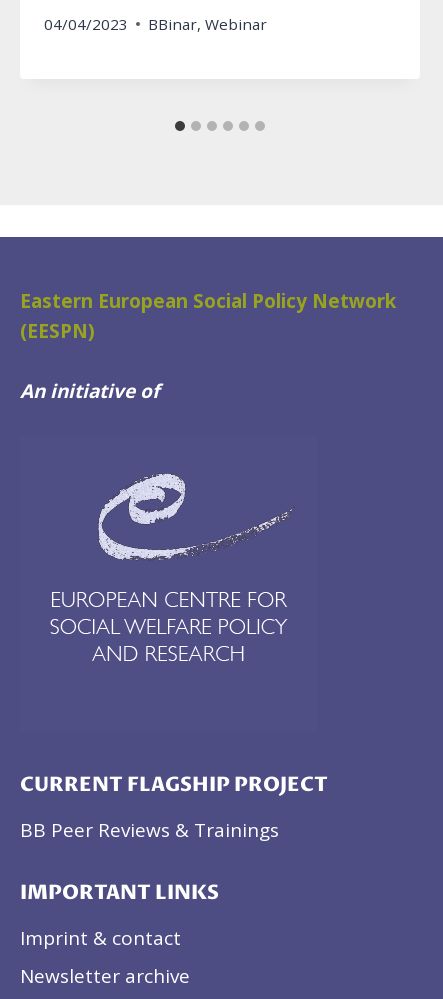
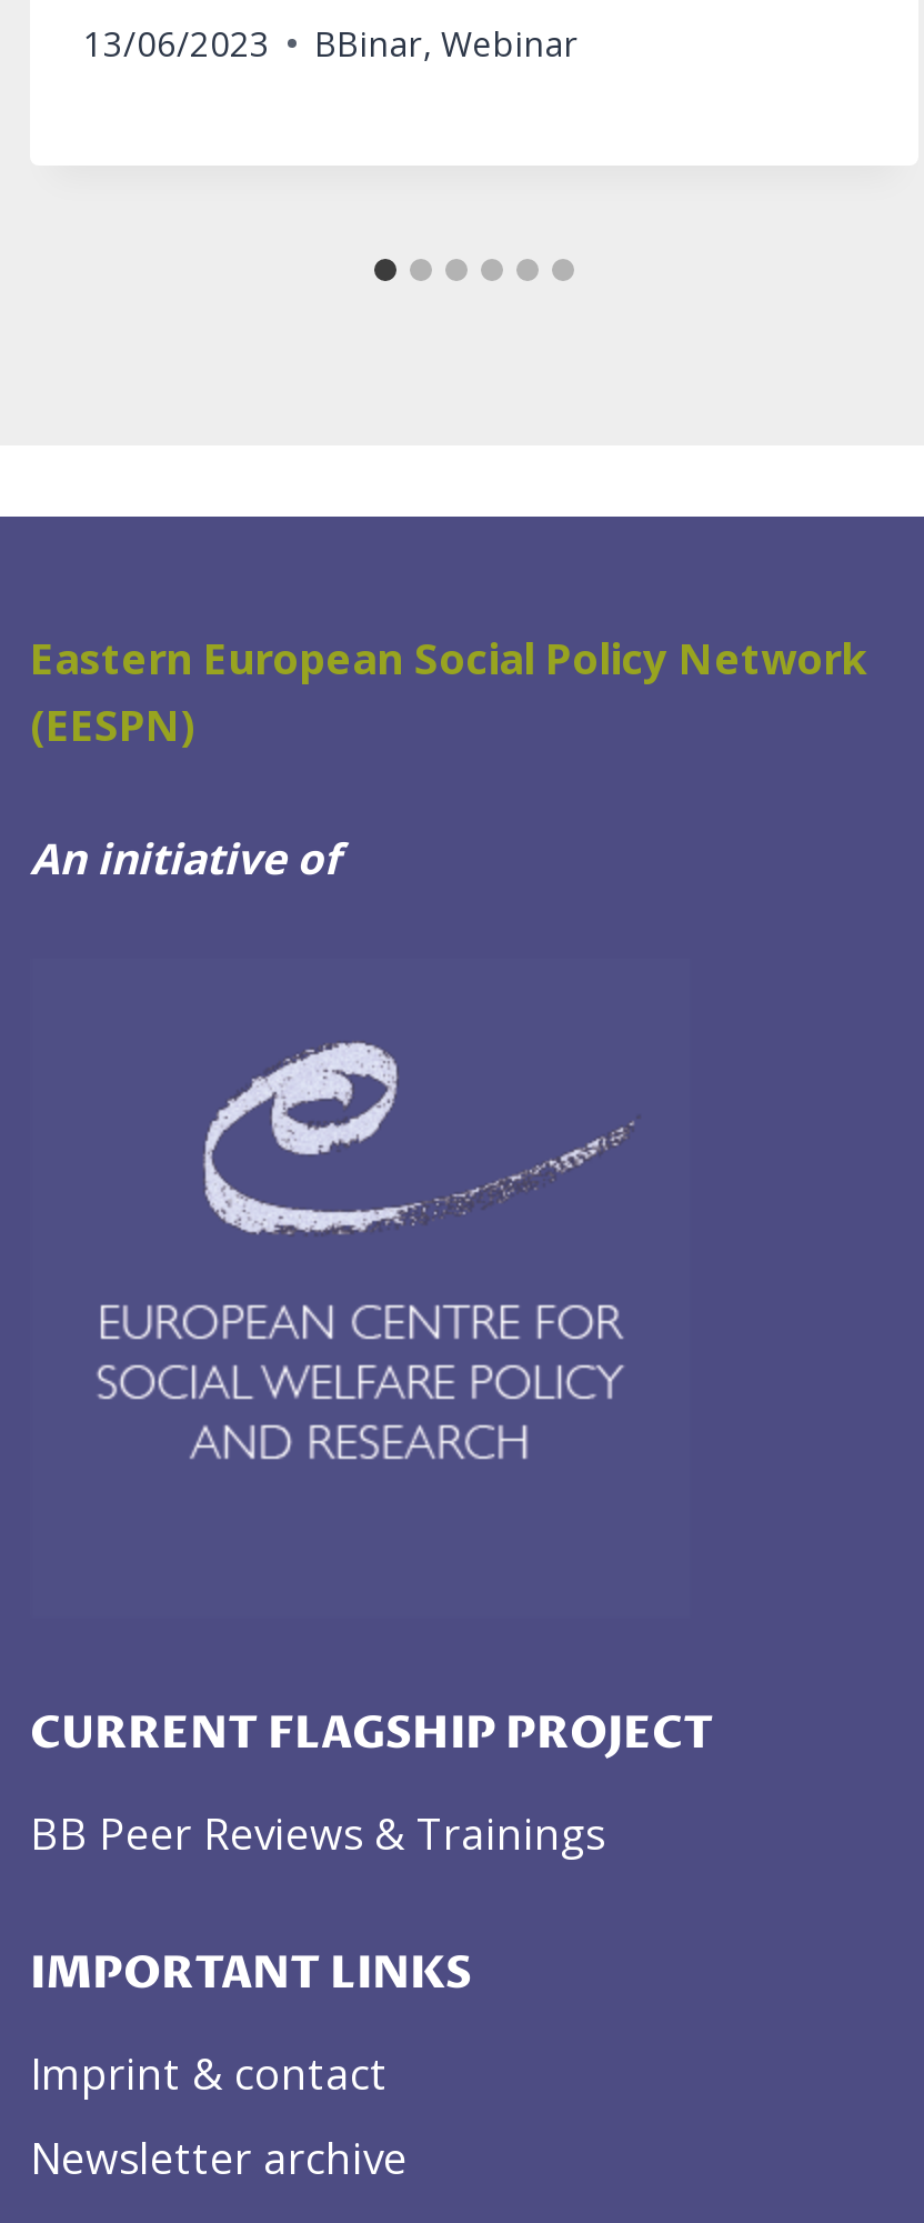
[44,14,267,34] 04/04/2023 BBinar, Webinar -> [83,20,579,65] 13/06/2023 BBinar, Webinar

